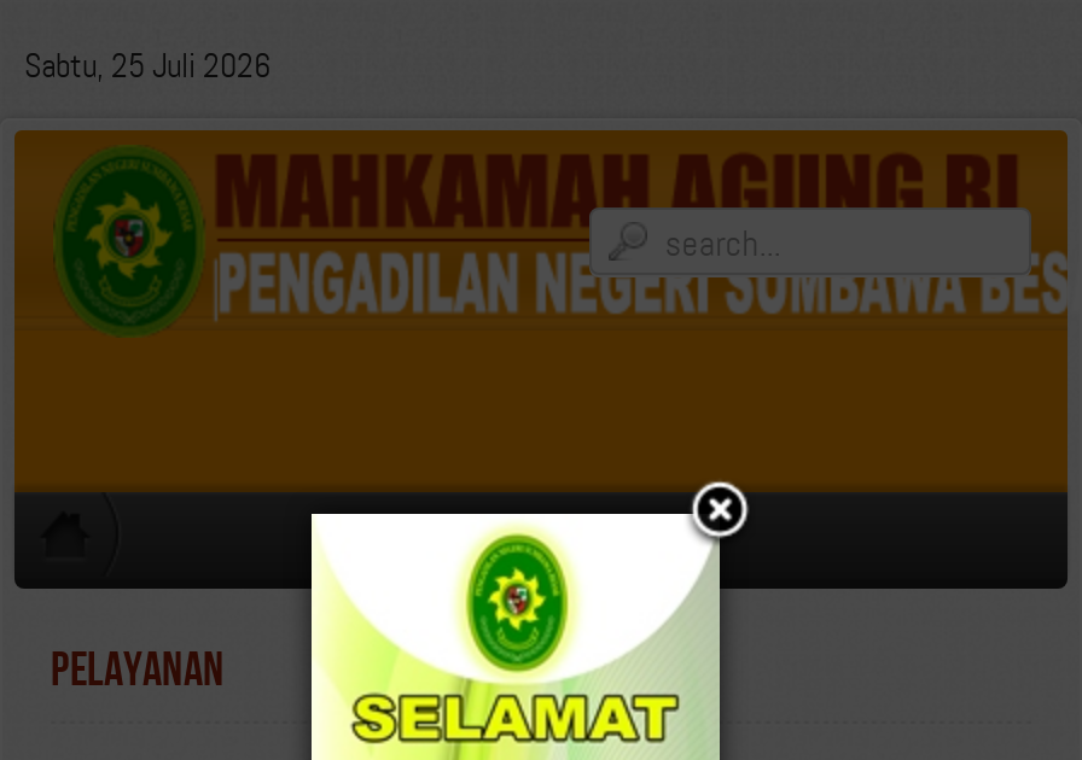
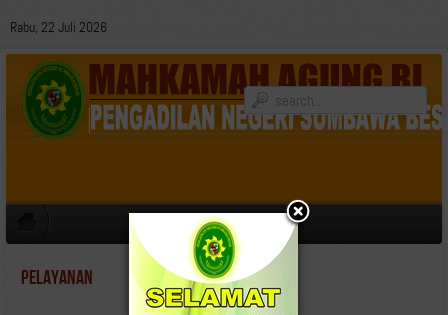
[24,43,270,87] Sabtu, 25 Juli 2026 -> [10,18,107,36] Rabu, 22 Juli 2026

